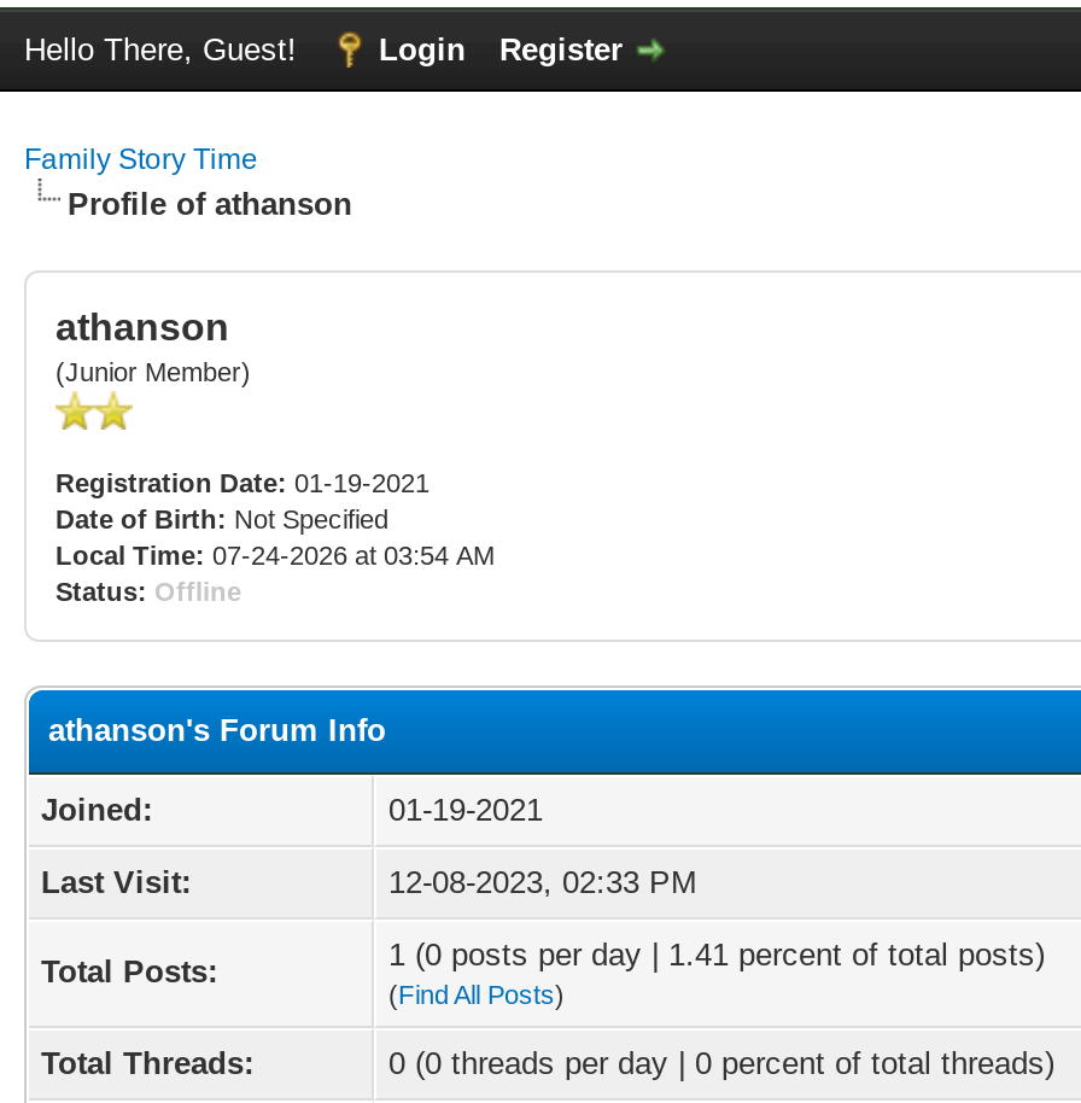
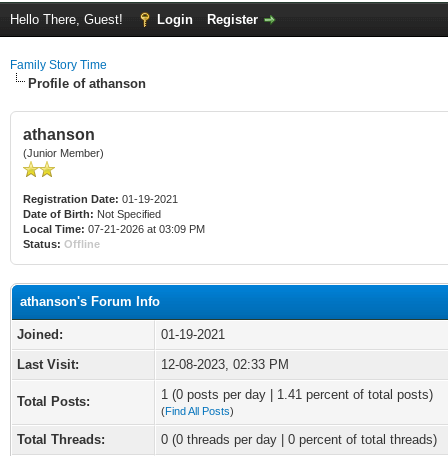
[55,541,495,570] Local Time: 07-24-2026 at 03:54 AM -> [23,223,205,235] Local Time: 07-21-2026 at 03:09 PM

